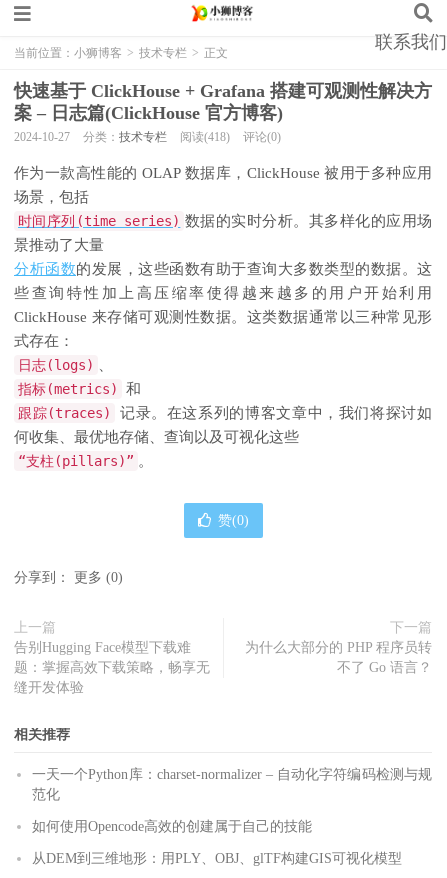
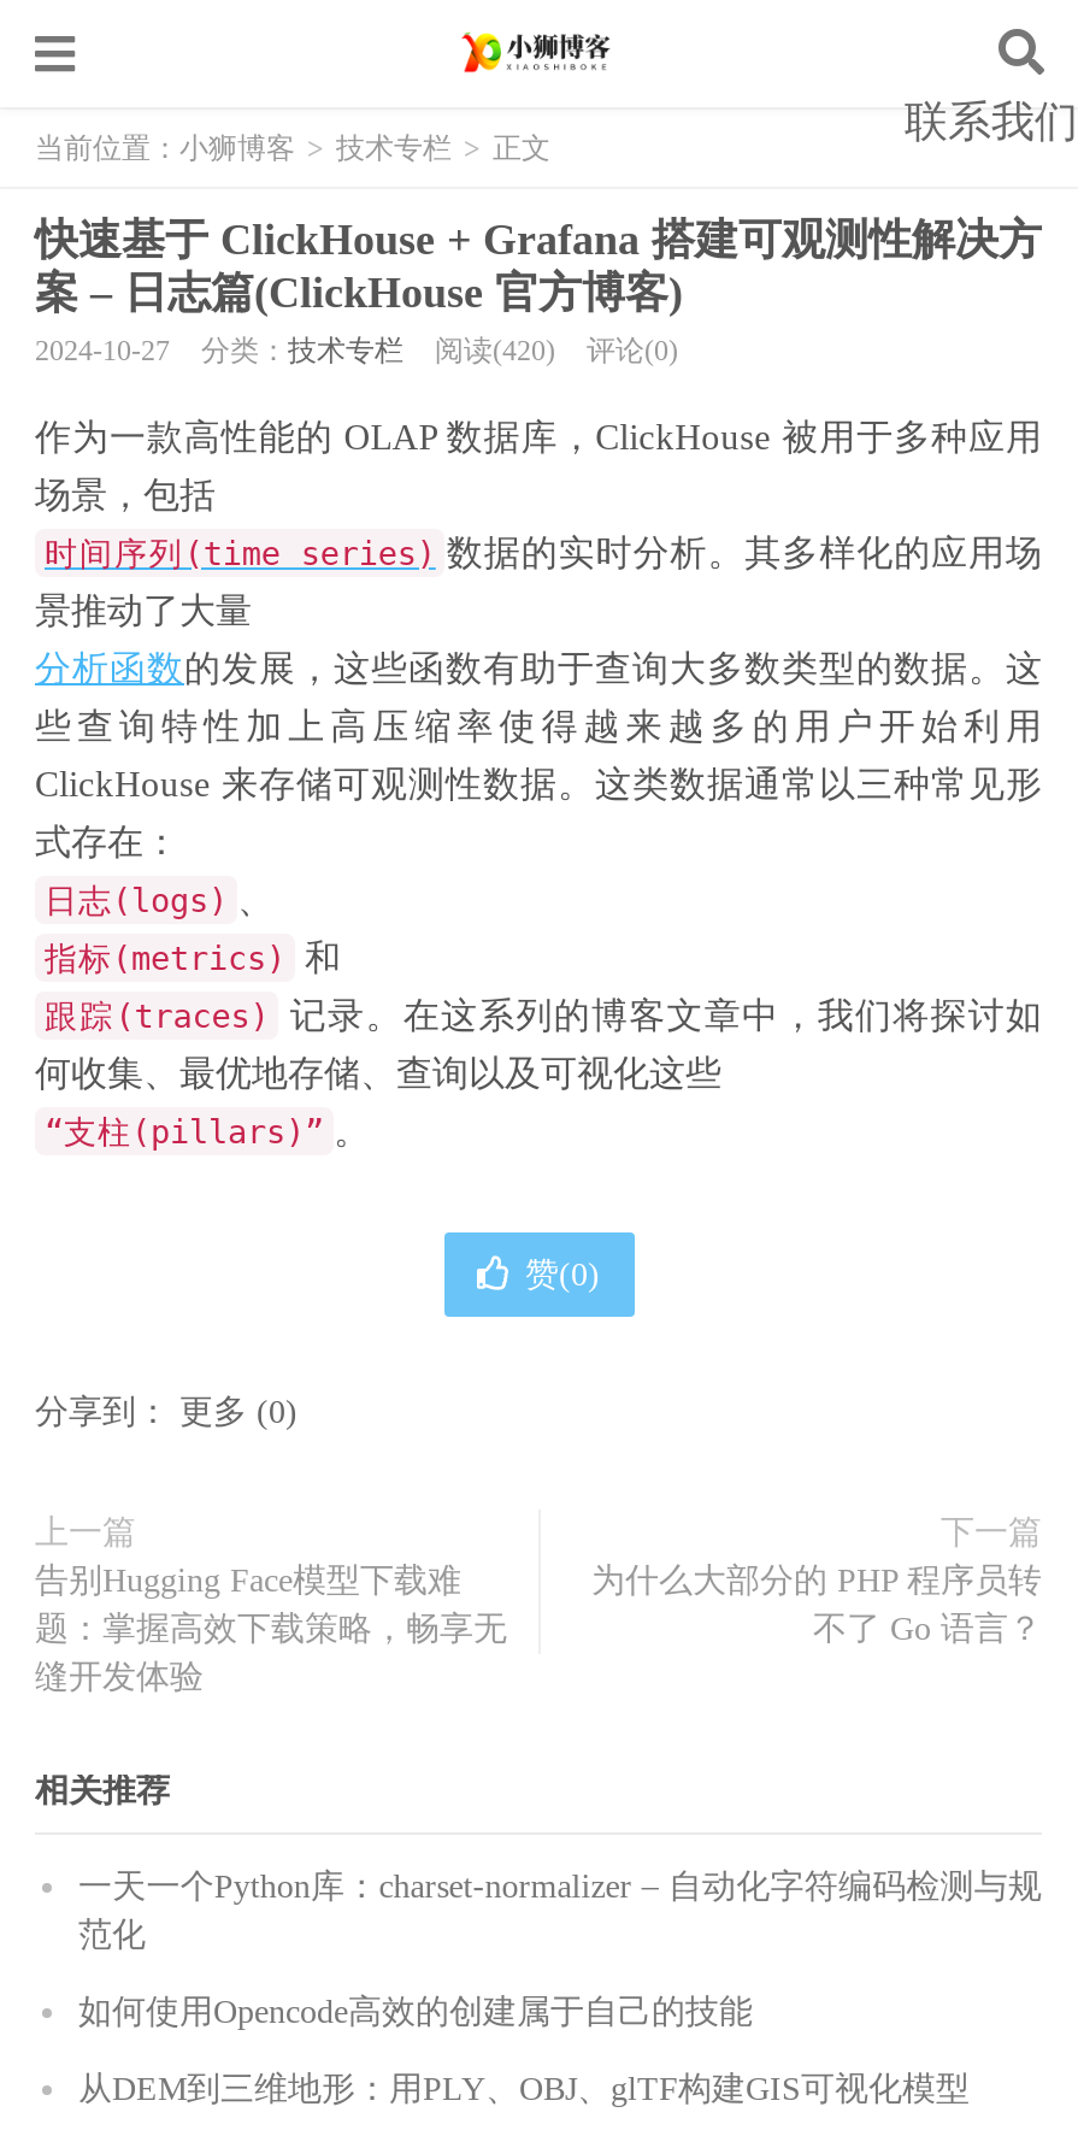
[14,130,281,144] 2024-10-27 分类：技术专栏 阅读(418) 评论(0) -> [35,334,678,367] 2024-10-27 分类：技术专栏 阅读(420) 评论(0)

